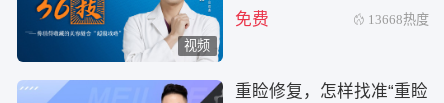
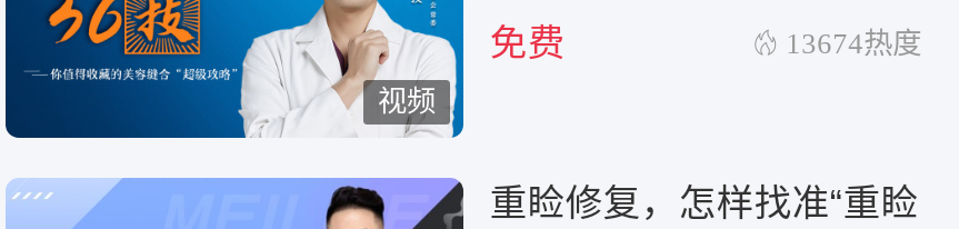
[365,13,429,26] 13668热度 -> [779,28,921,57] 13674热度

